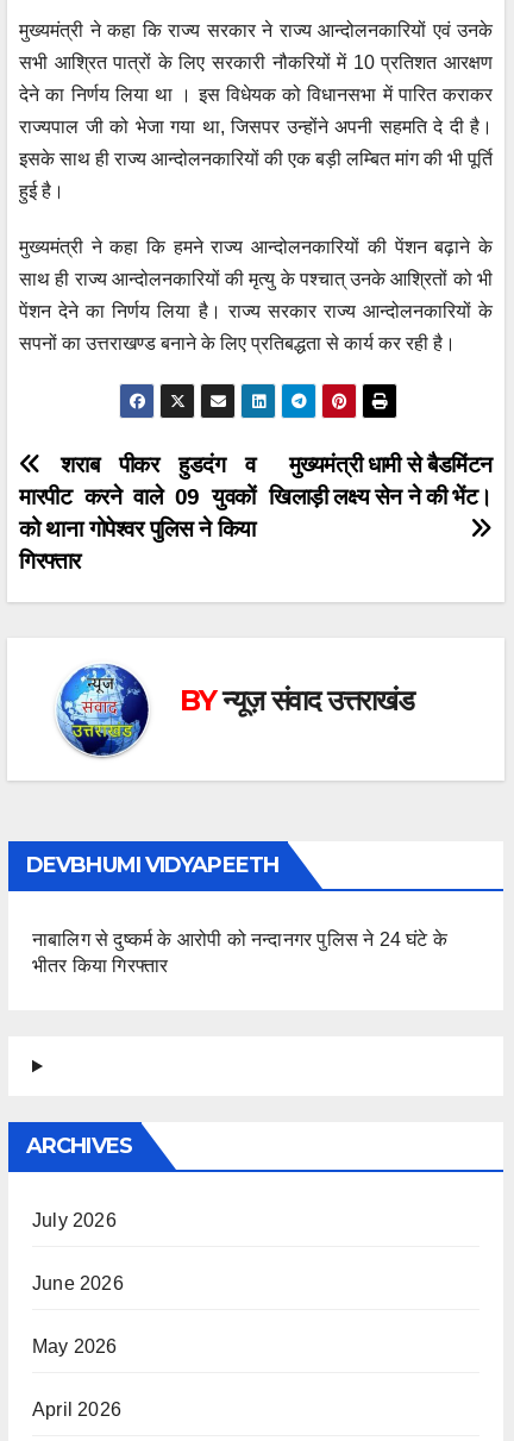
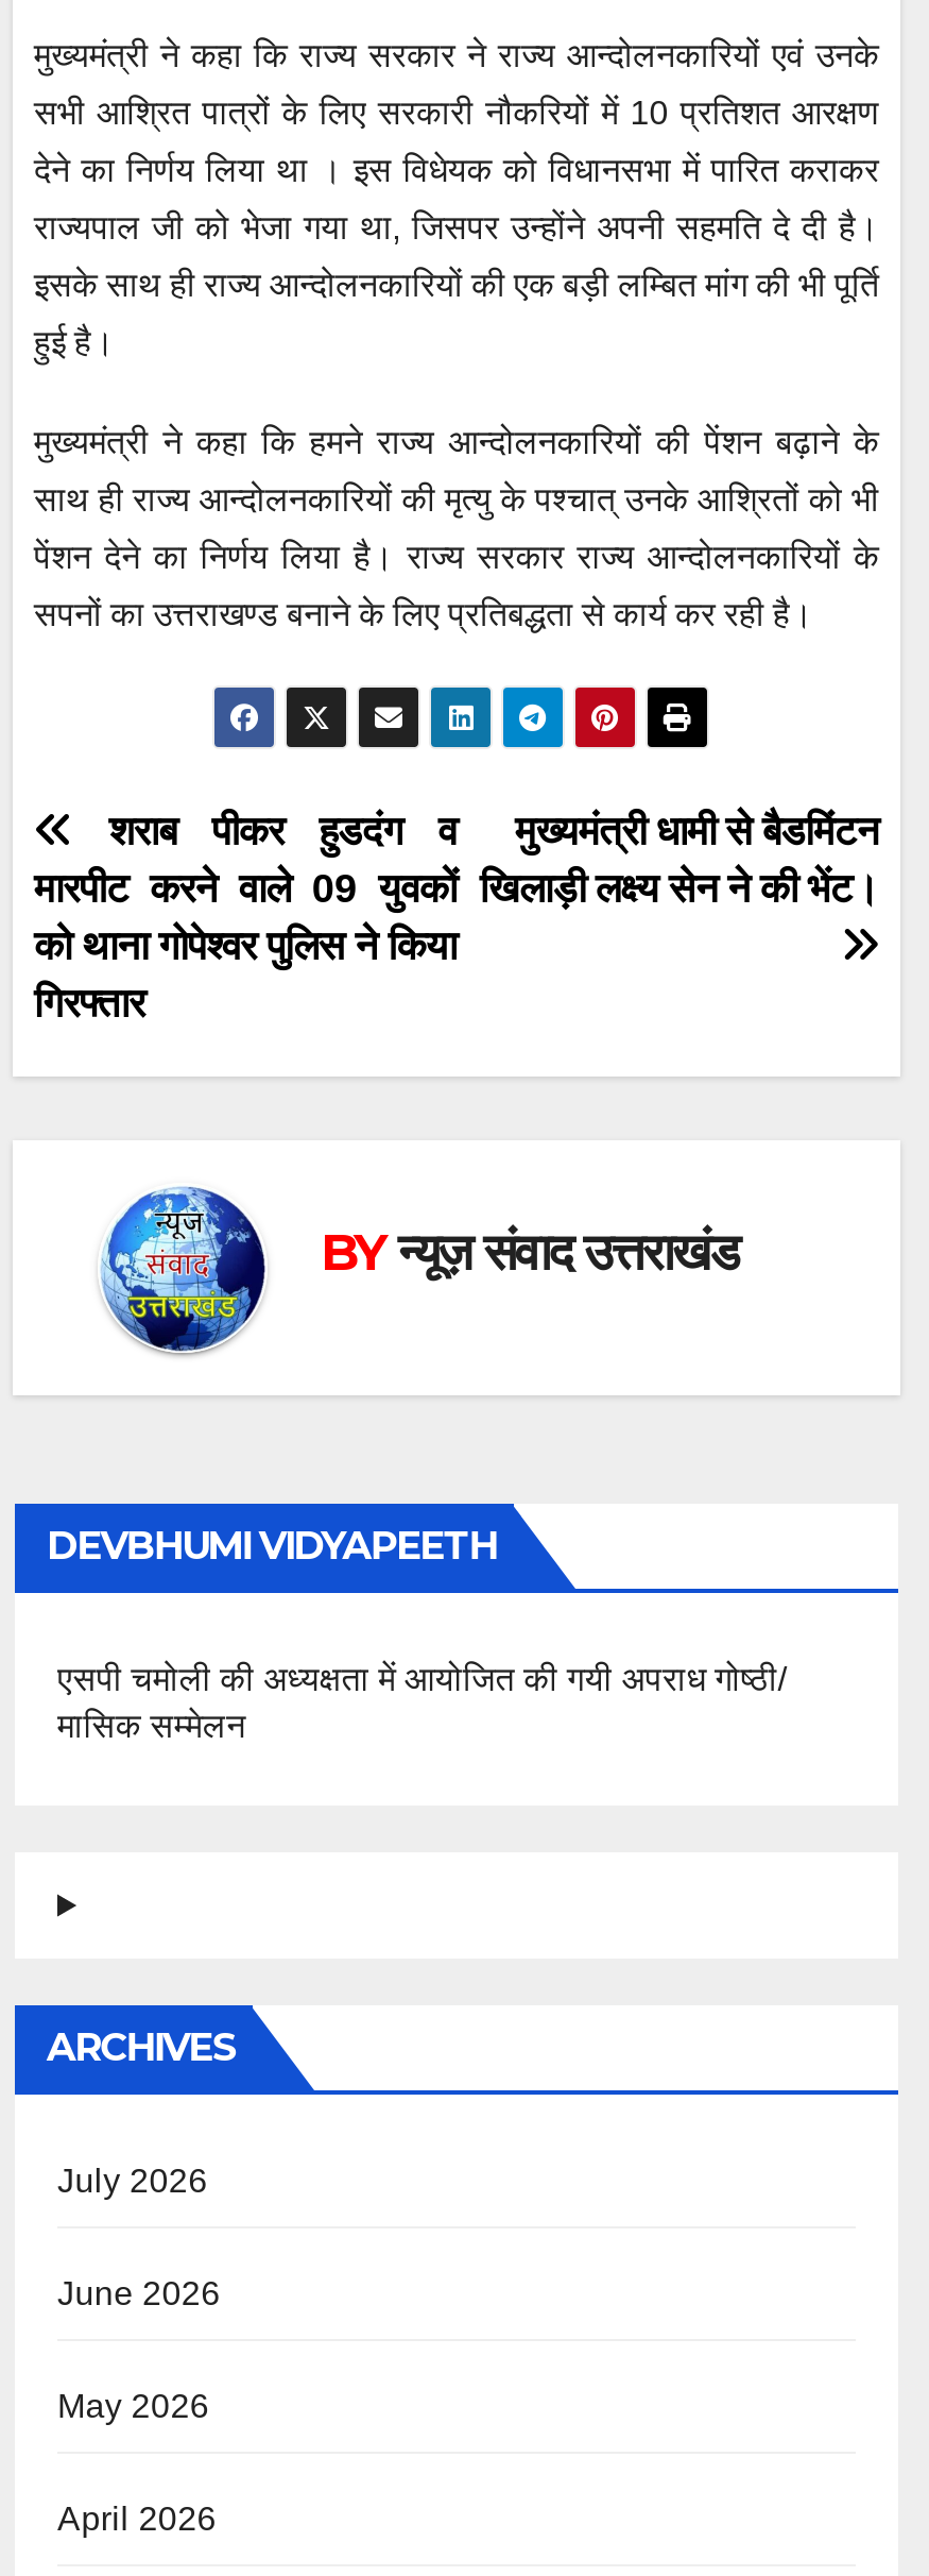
[32,930,447,976] नाबालिग से दुष्कर्म के आरोपी को नन्दानगर पुलिस ने 24 घंटे के | भीतर किया गिरफ्तार -> [57,1662,787,1745] एसपी चमोली की अध्यक्षता में आयोजित की गयी अपराध गोष्ठी/ | मासिक सम्मेलन

